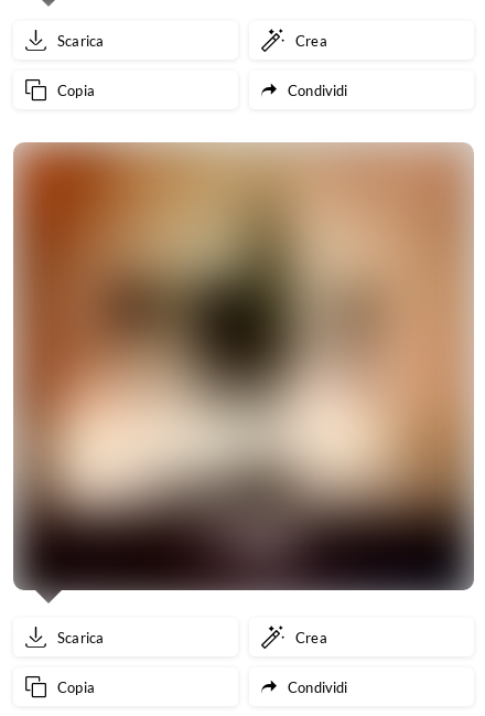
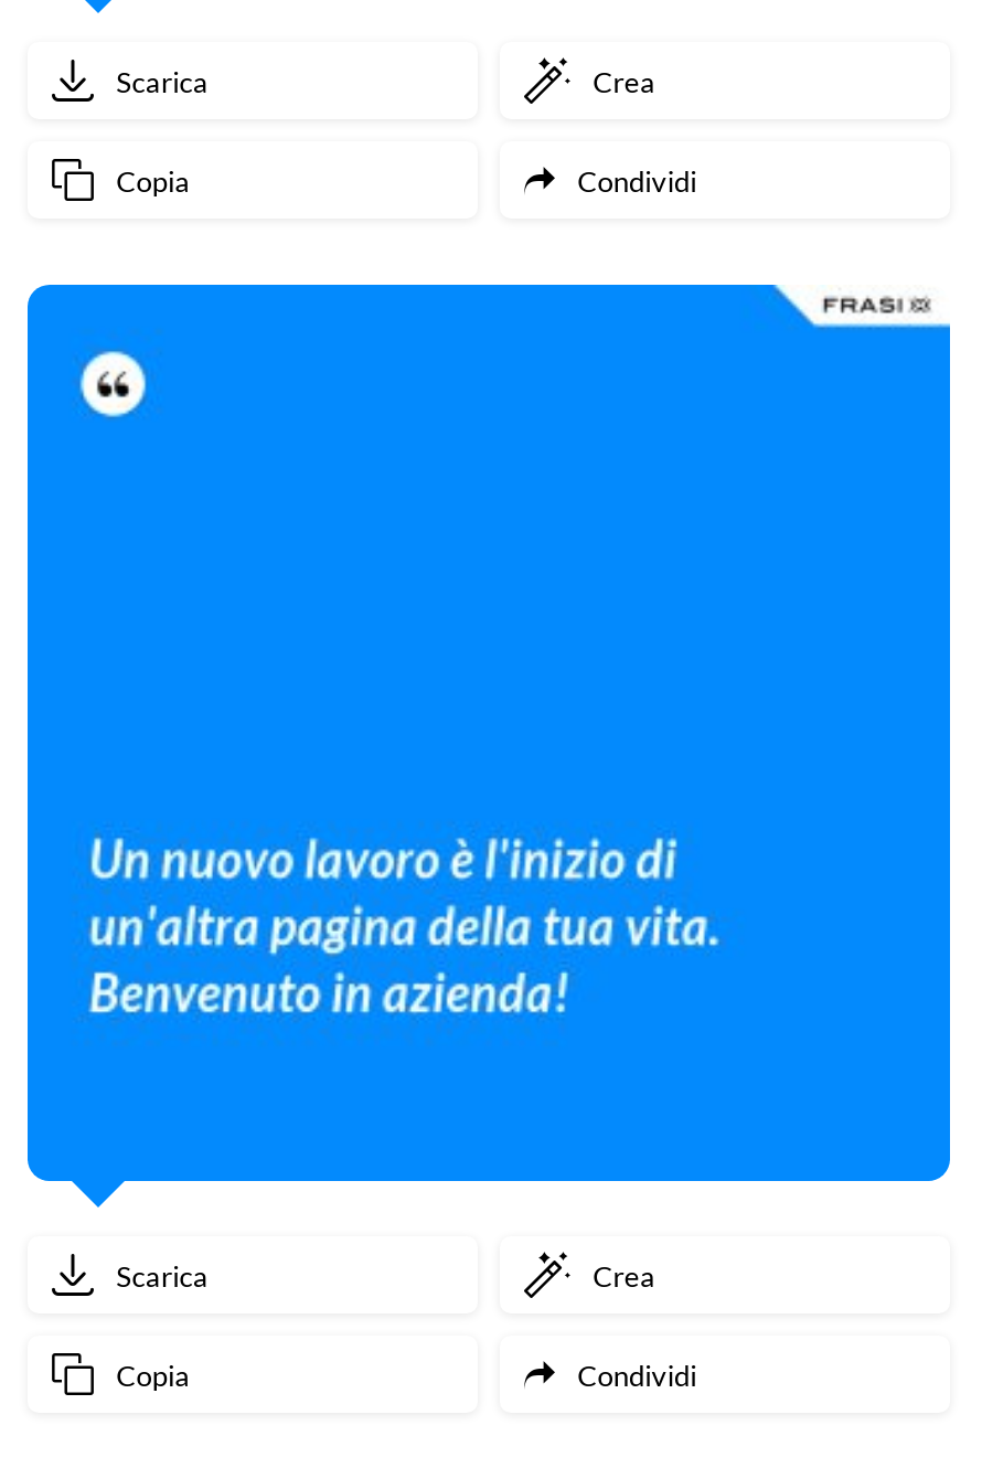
[12,141,475,603] [image] -> [25,283,952,1208] [image]

